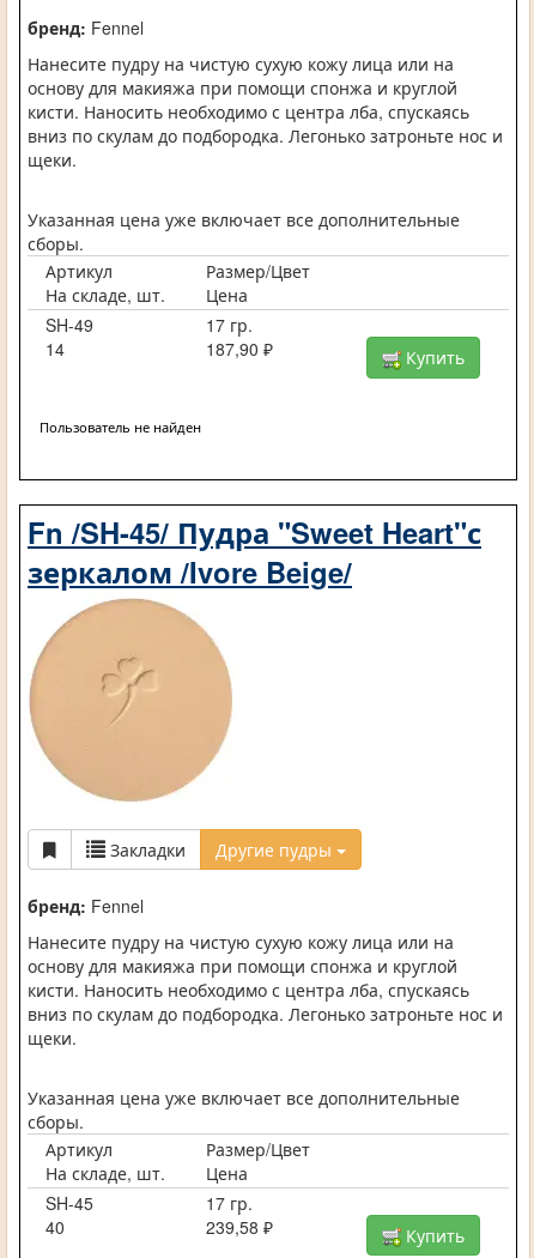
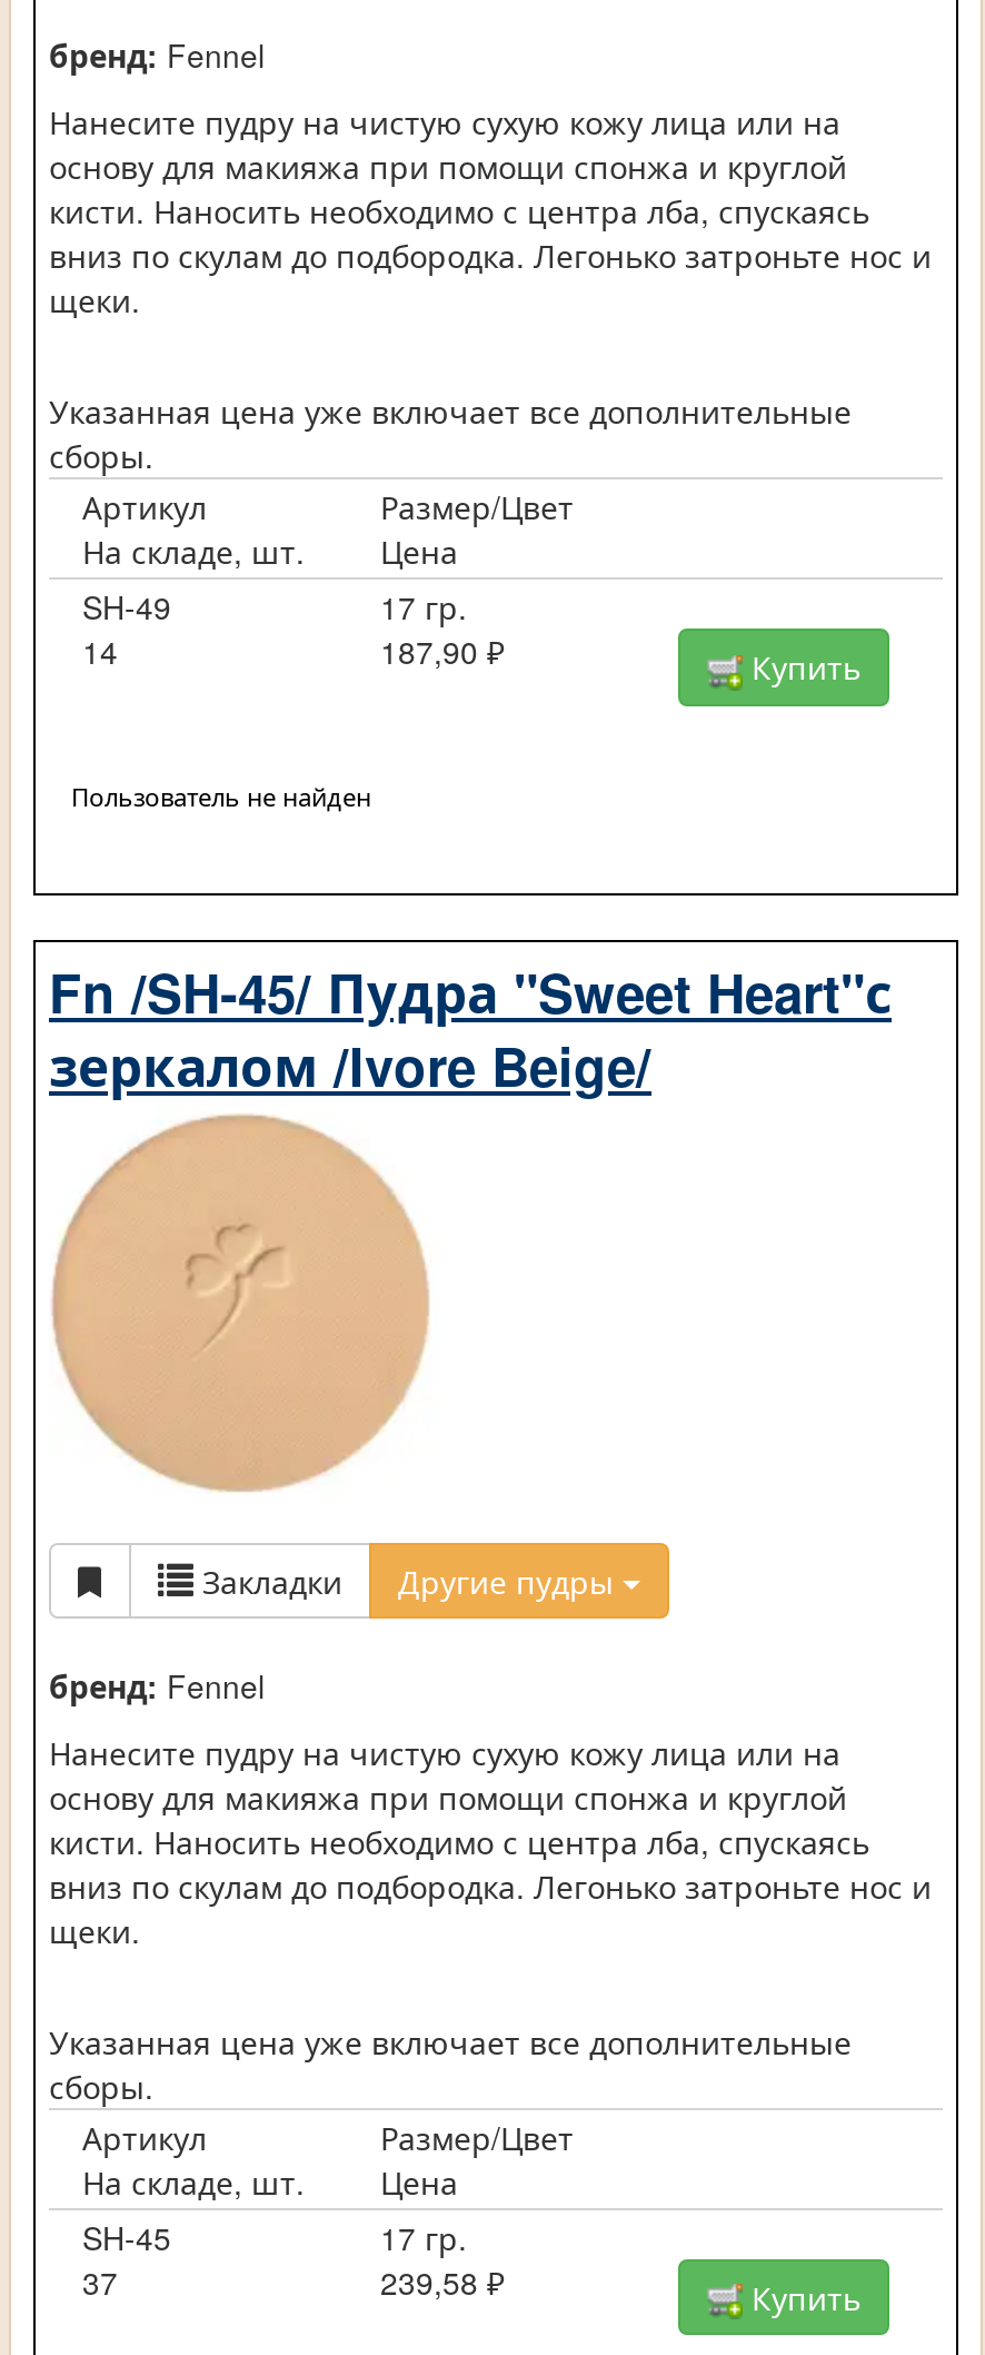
[45,1215,65,1238] 40 -> [82,2259,118,2303] 37

